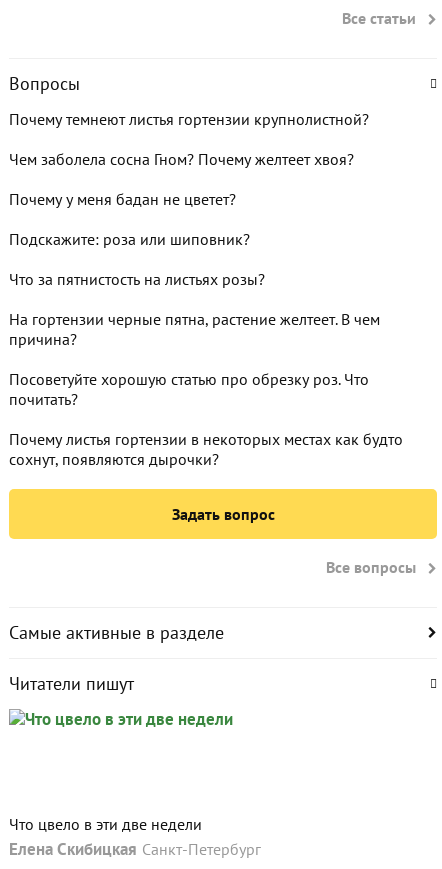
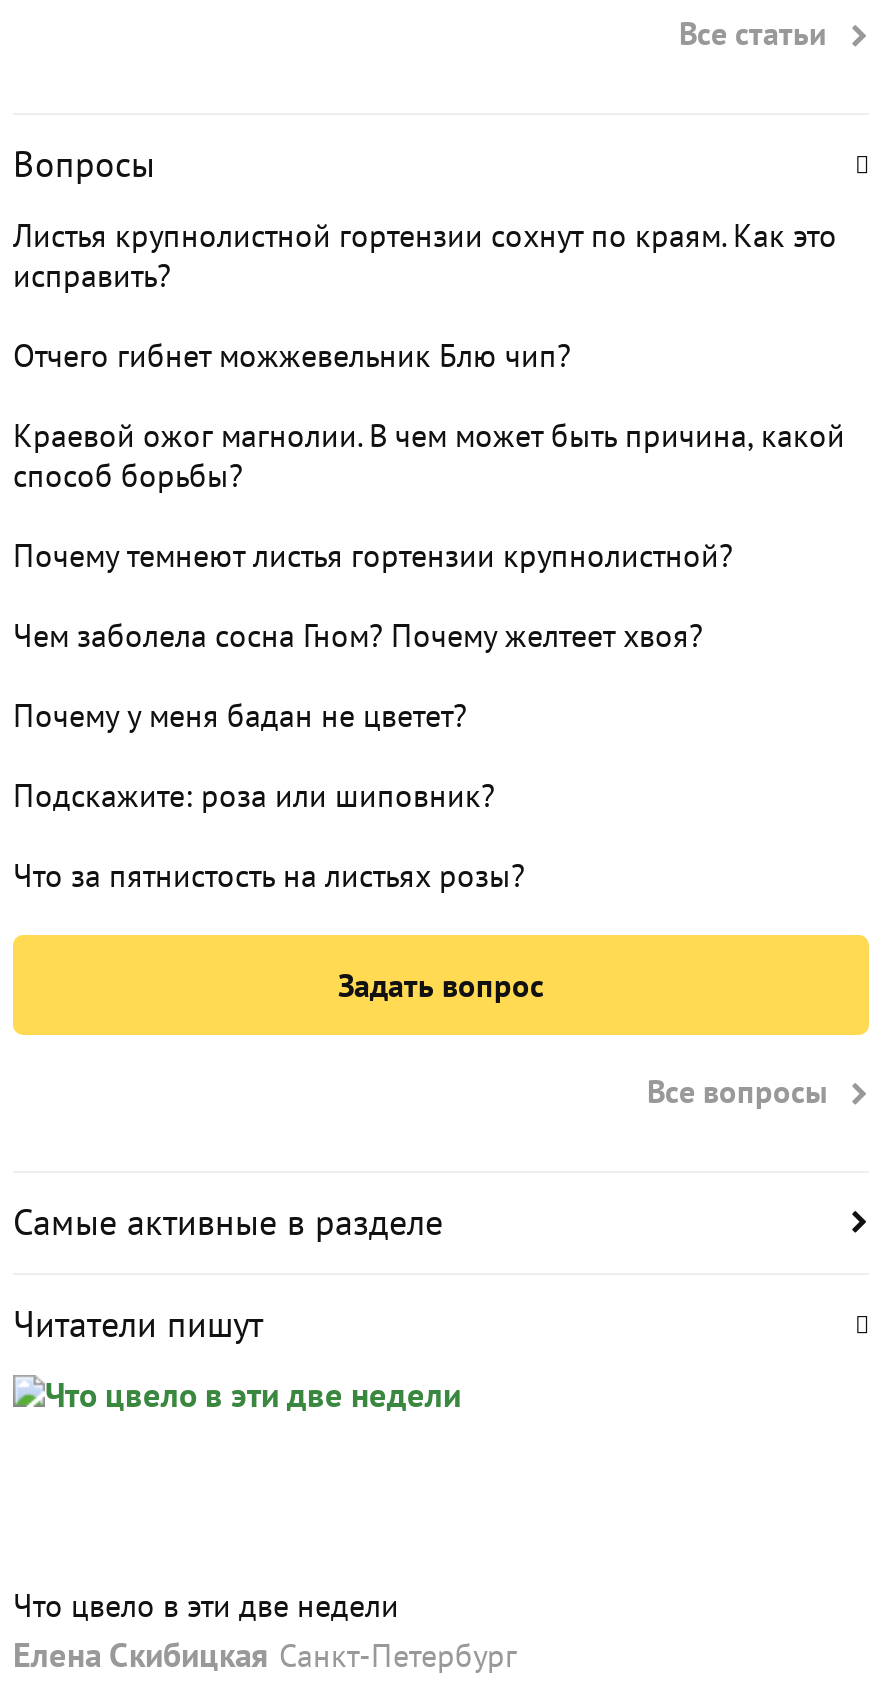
none -> [13,215,845,495] Листья крупнолистной гортензии сохнут по краям. Как это | исправить? | Отчего гибнет можжевельник Блю чип? | Краевой ожог магнолии. В чем может быть причина, какой | способ борьбы?
moved [9,109,369,289] -> [13,535,733,895]: Почему темнеют листья гортензии крупнолистной? | Чем заболела сосна Гном? Почему желтеет хвоя? | Почему у меня бадан не цветет? | Подскажите: роза или шиповник? | Что за пятнистость на листьях розы?
[9,309,403,469] На гортензии черные пятна, растение желтеет. В чем | причина? | Посоветуйте хорошую статью про обрезку роз. Что | почитать? | Почему листья гортензии в некоторых местах как будто | сохнут, появляются дырочки? -> none

